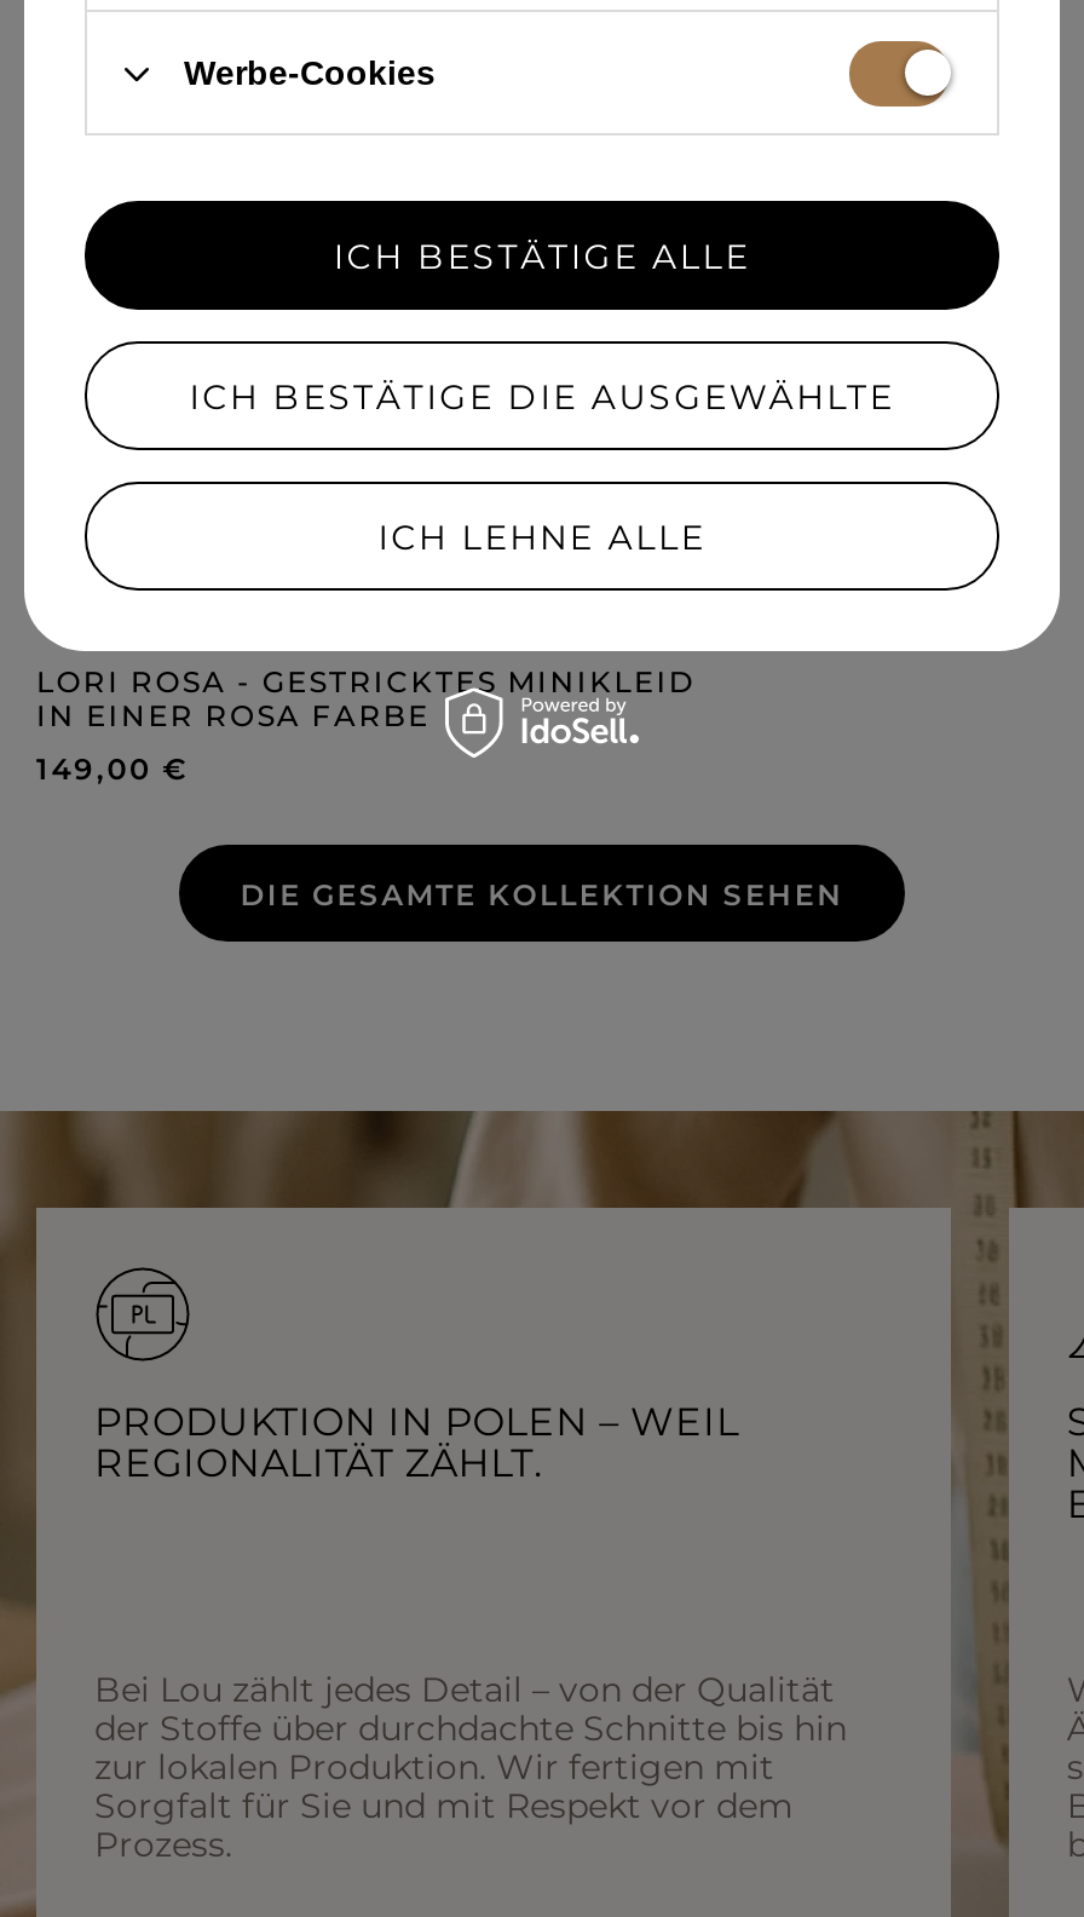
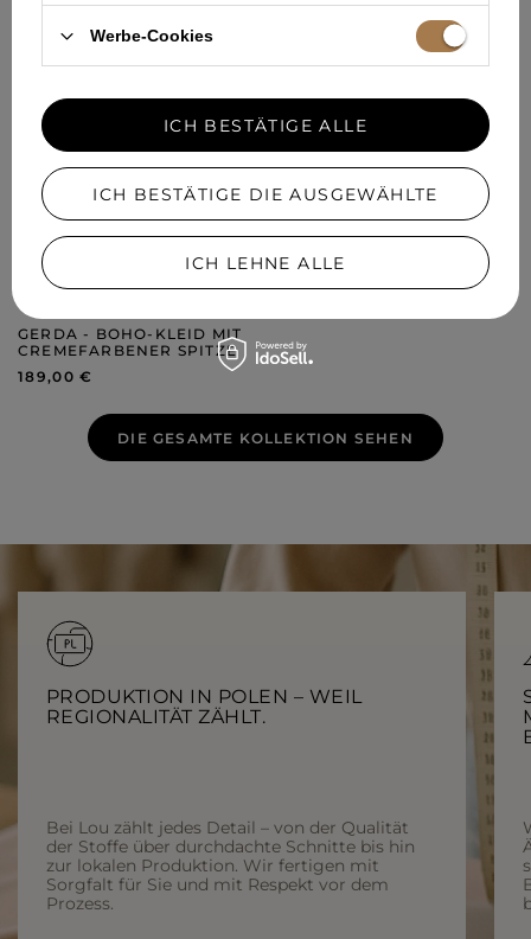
[36,663,696,734] LORI ROSA - GESTRICKTES MINIKLEID | IN EINER ROSA FARBE -> [18,325,242,359] GERDA - BOHO-KLEID MIT | CREMEFARBENER SPITZE
[36,751,190,787] 149,00 € -> [18,368,93,385] 189,00 €

